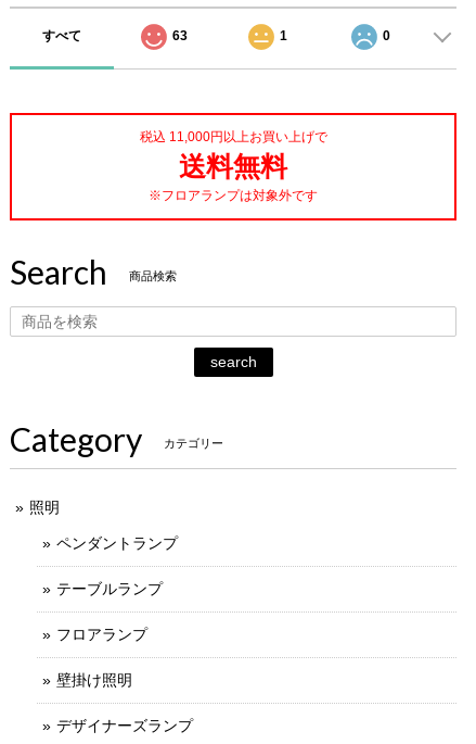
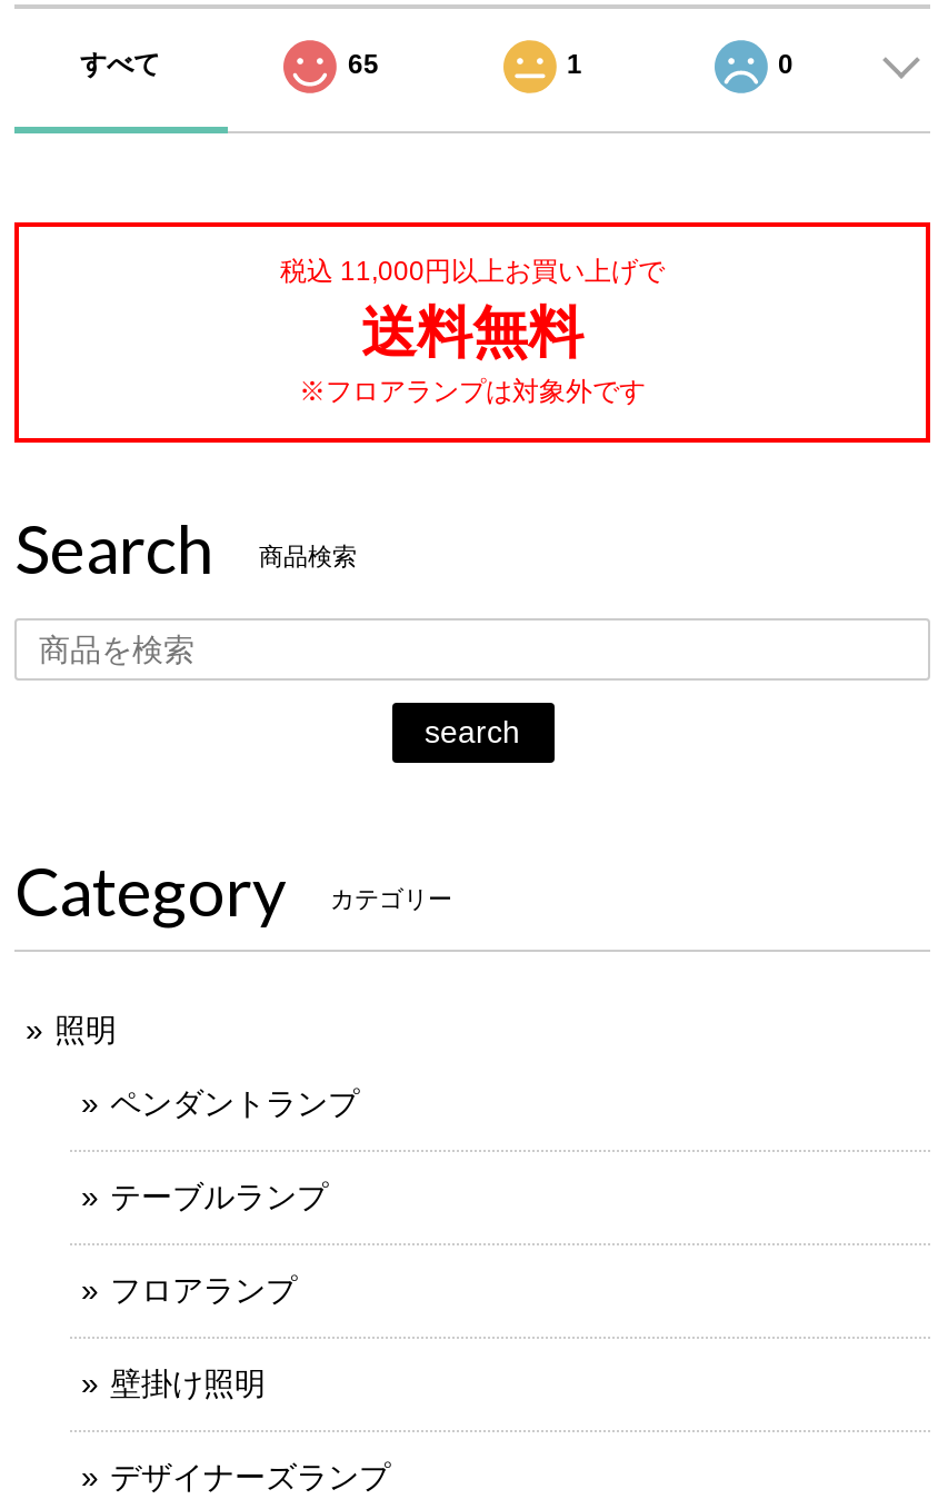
[172,28,188,43] 63 -> [348,48,379,80] 65

